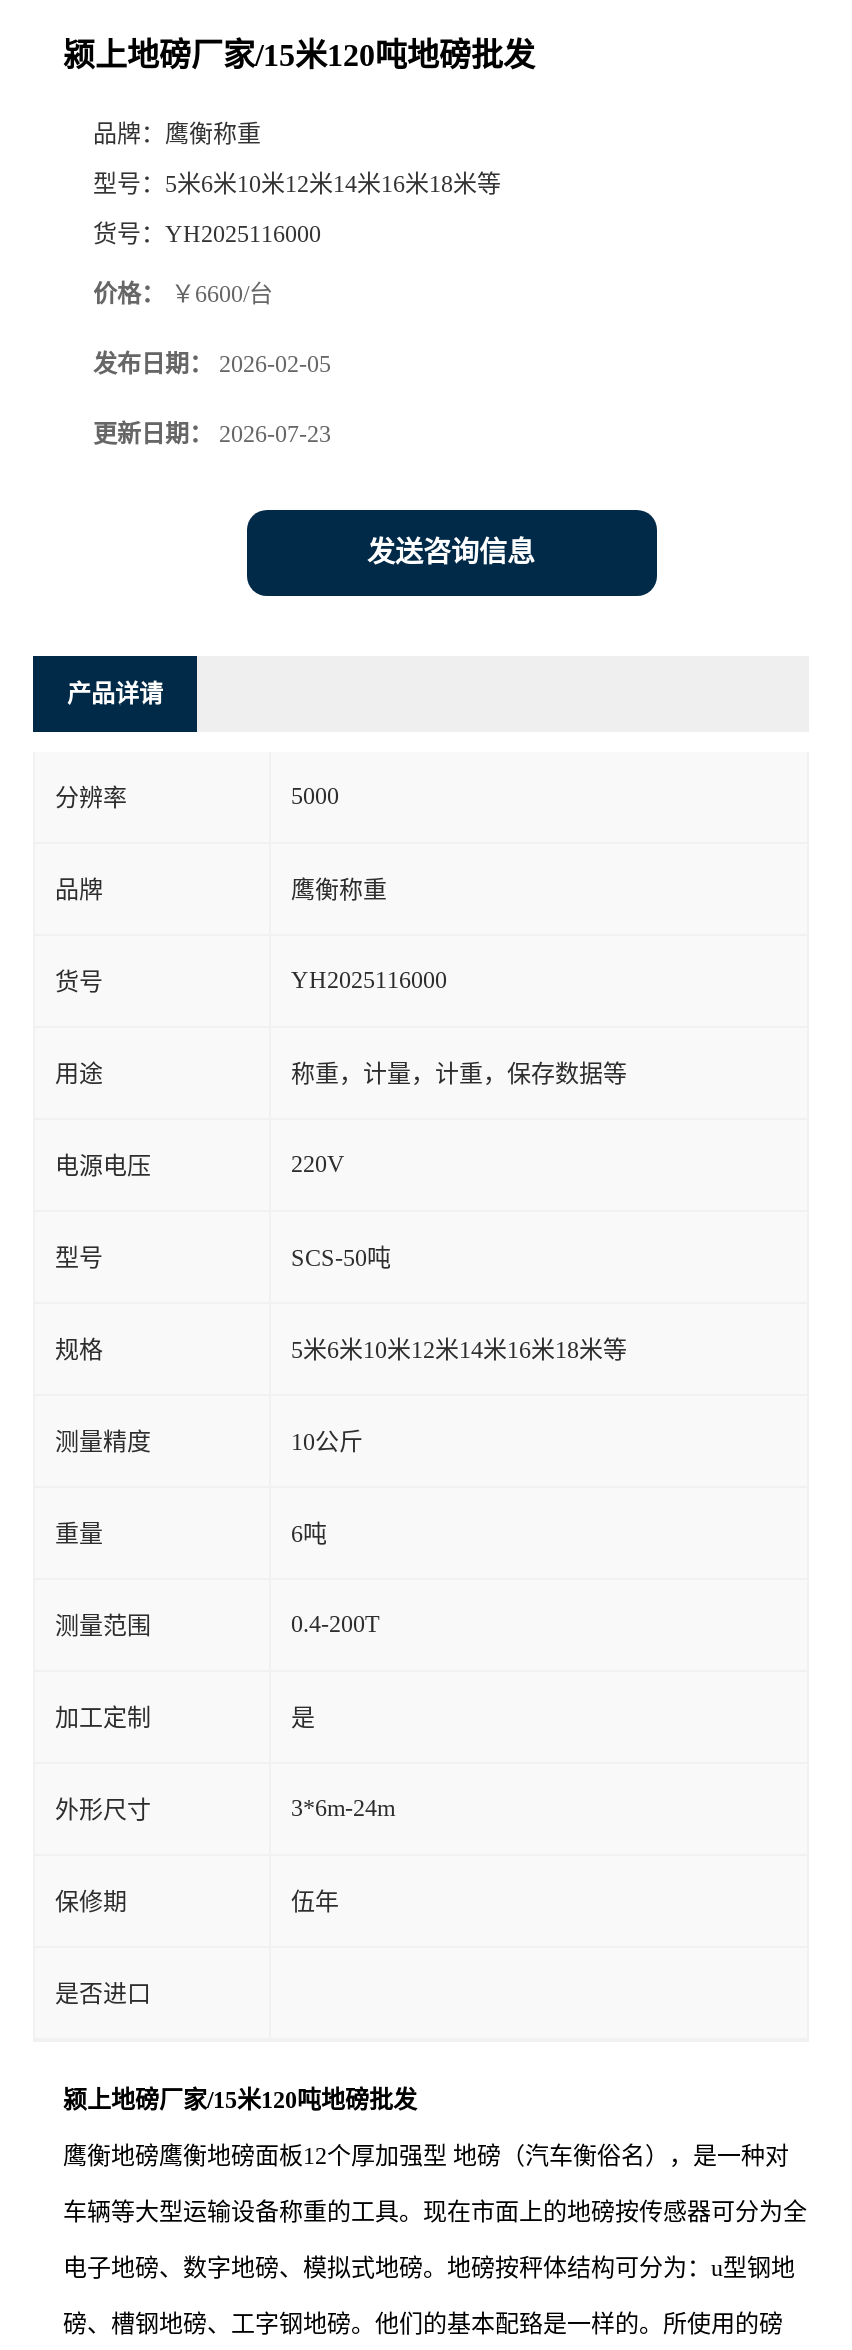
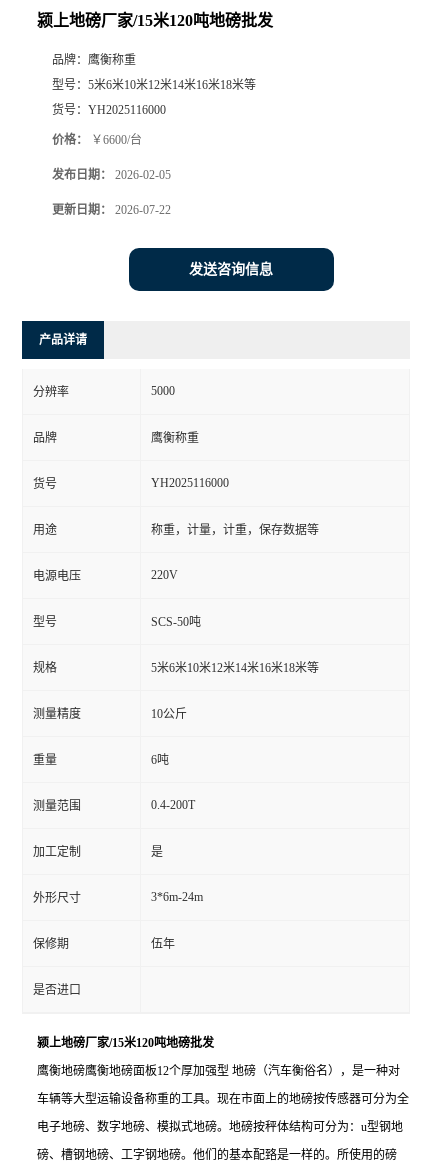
[93,419,331,447] 更新日期：2026-07-23 -> [52,203,171,217] 更新日期：2026-07-22

